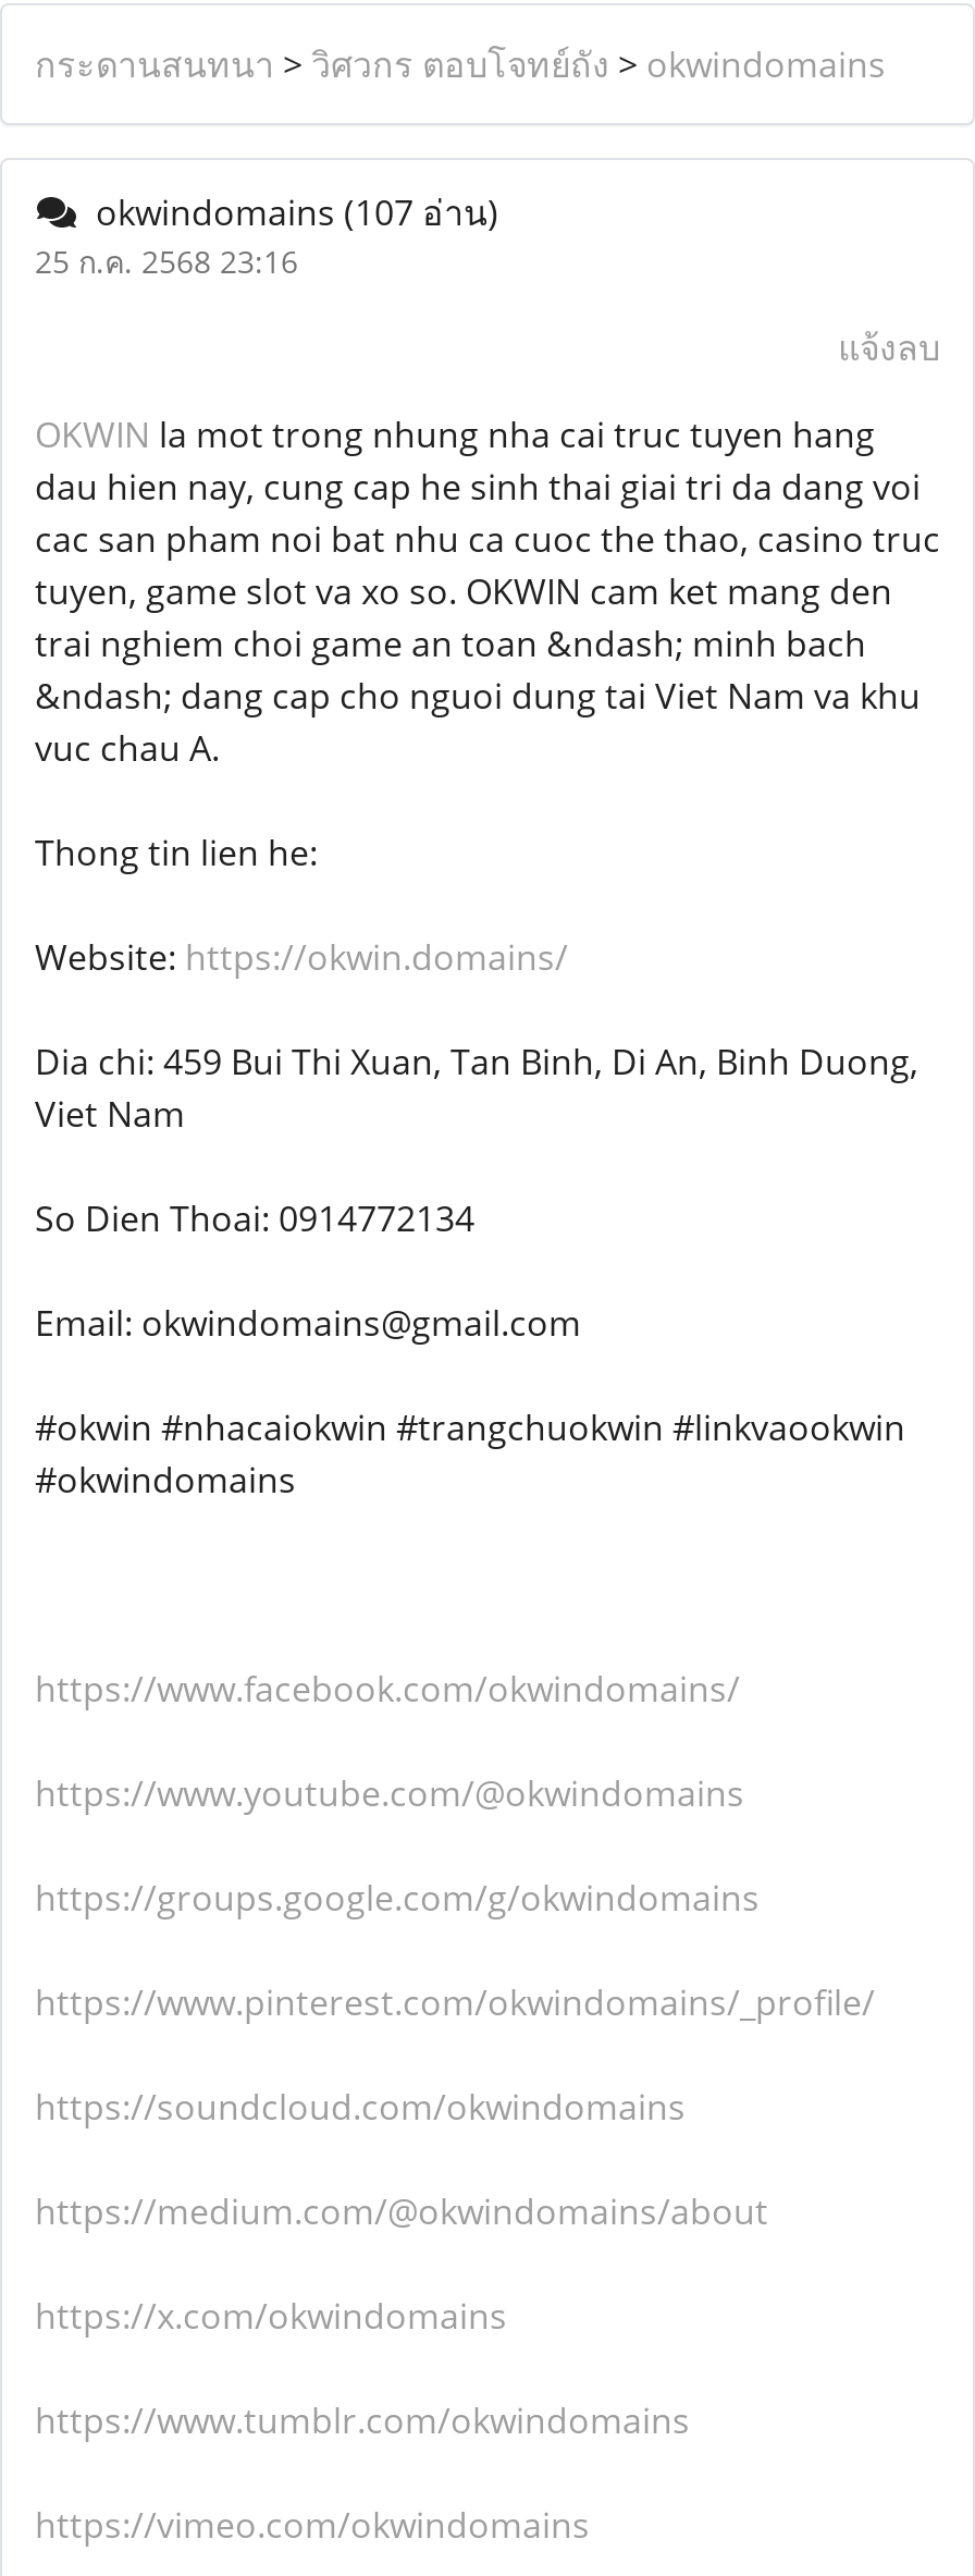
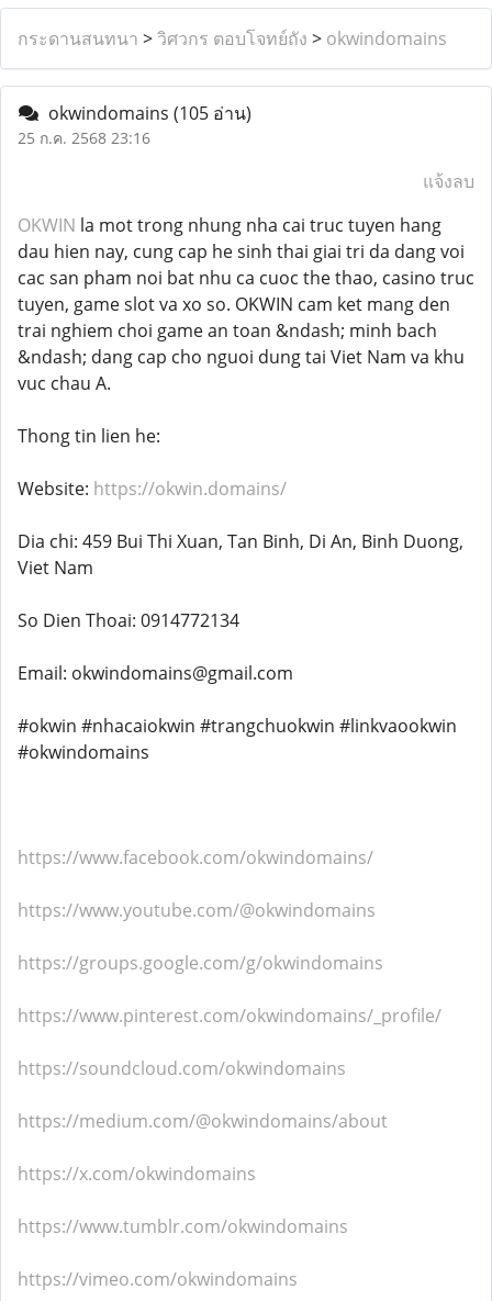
[78,188,498,236] okwindomains (107 อ่าน) -> [40,101,251,125] okwindomains (105 อ่าน)

